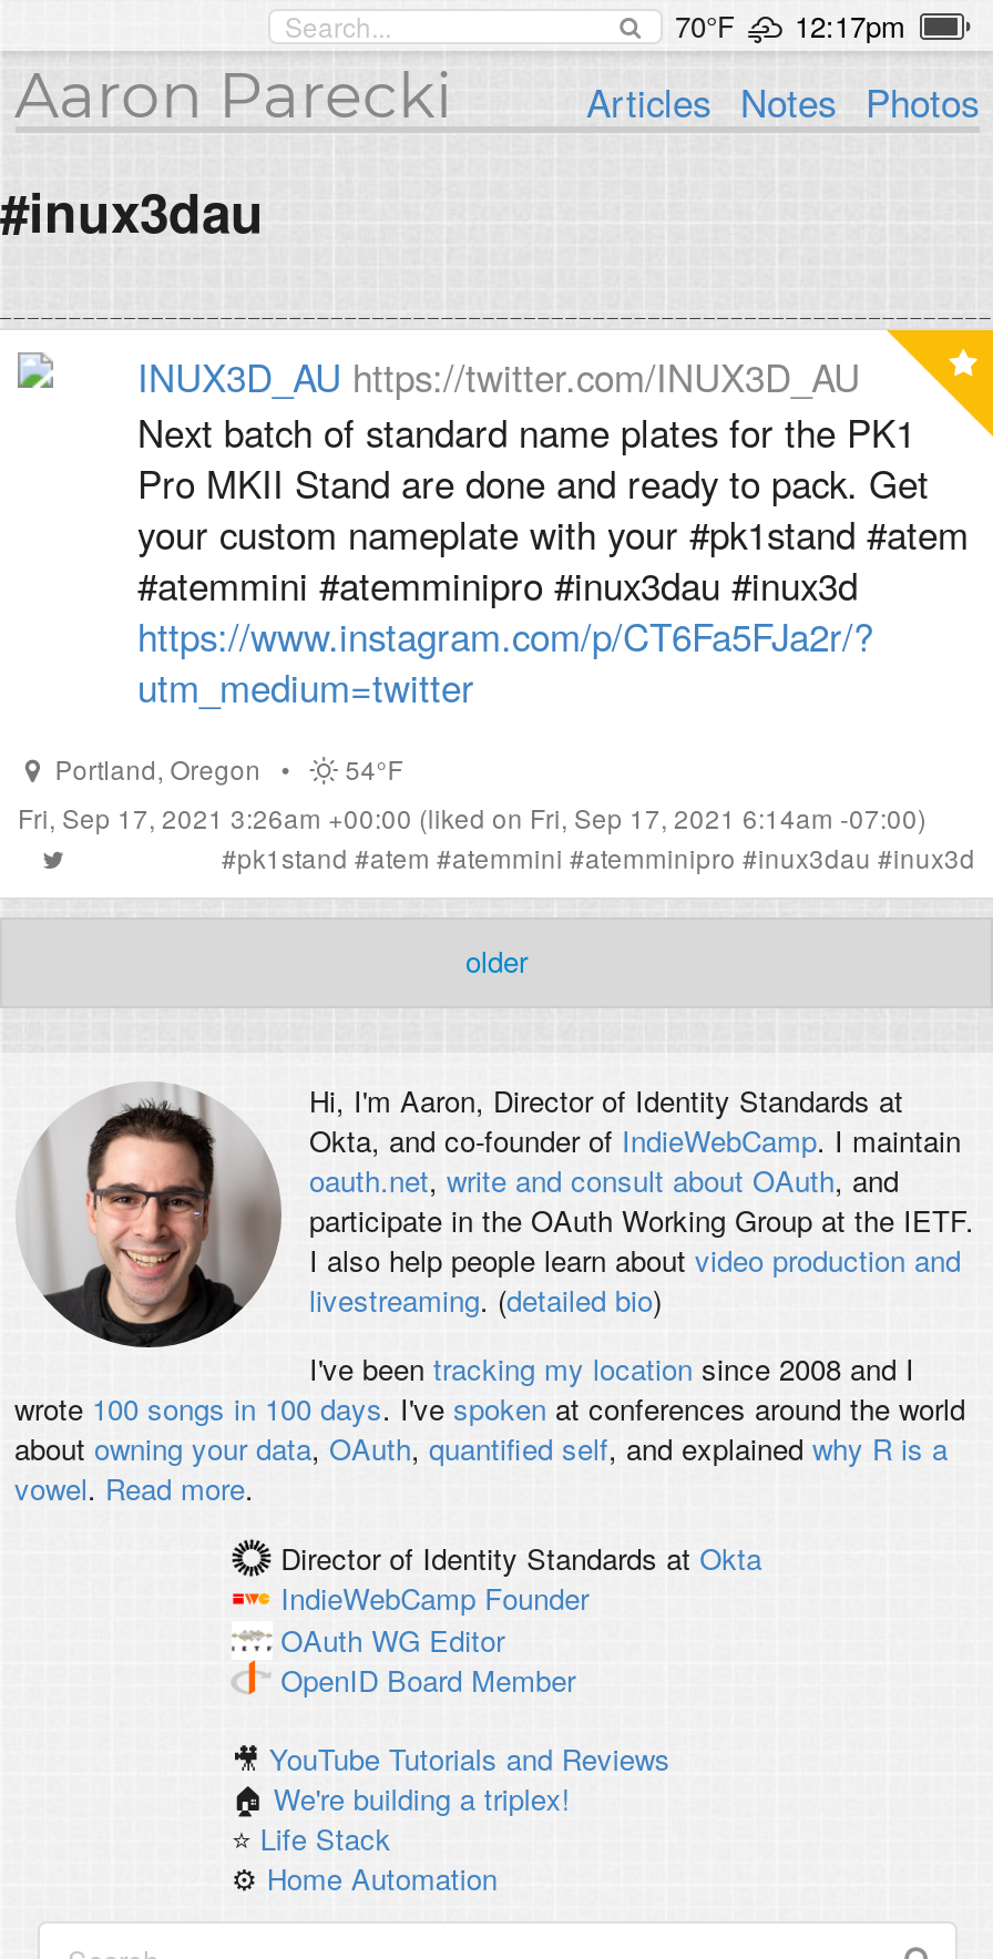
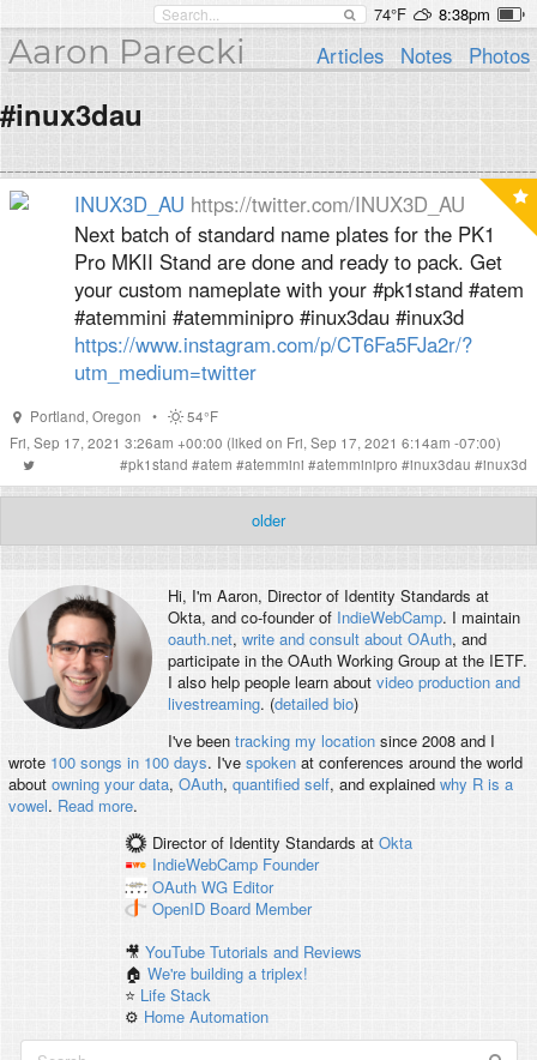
[675,4,905,47] 70°F | 12:17pm -> [373,2,490,25] 74°F | 8:38pm

